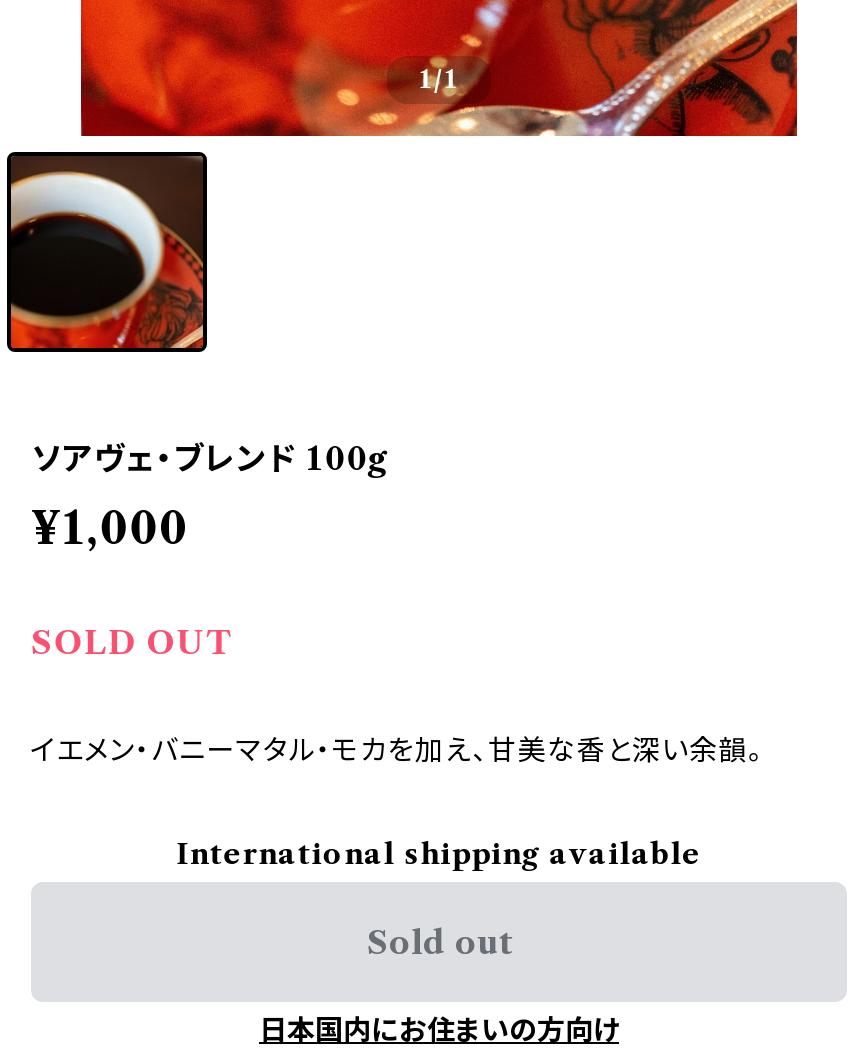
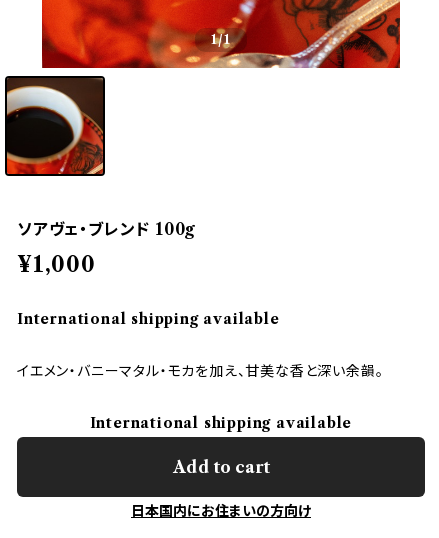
[31,622,234,662] SOLD OUT -> [17,310,280,328] International shipping available
[367,922,511,962] Sold out -> [172,457,269,477] Add to cart

